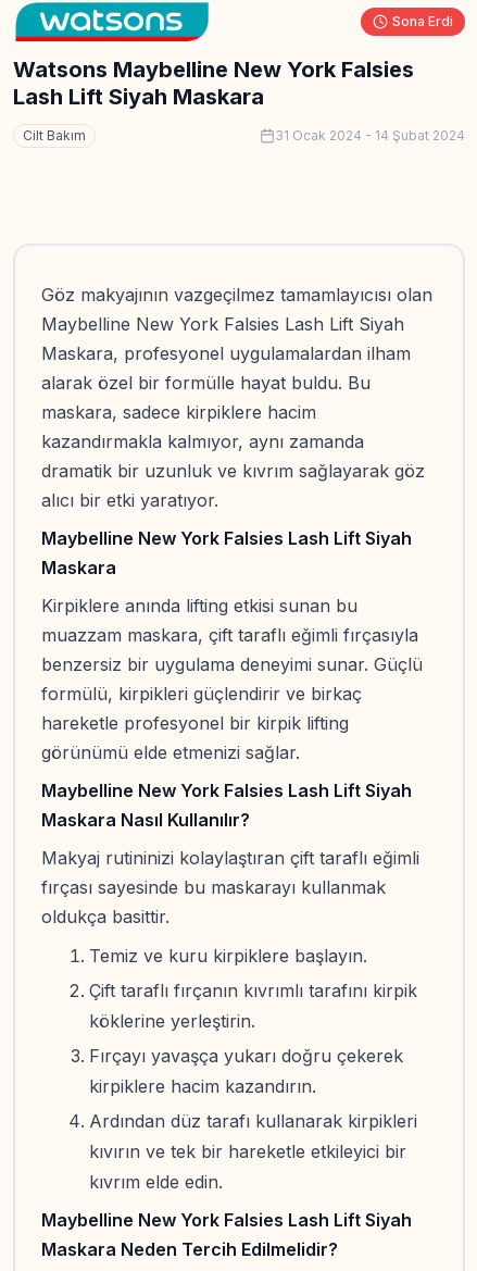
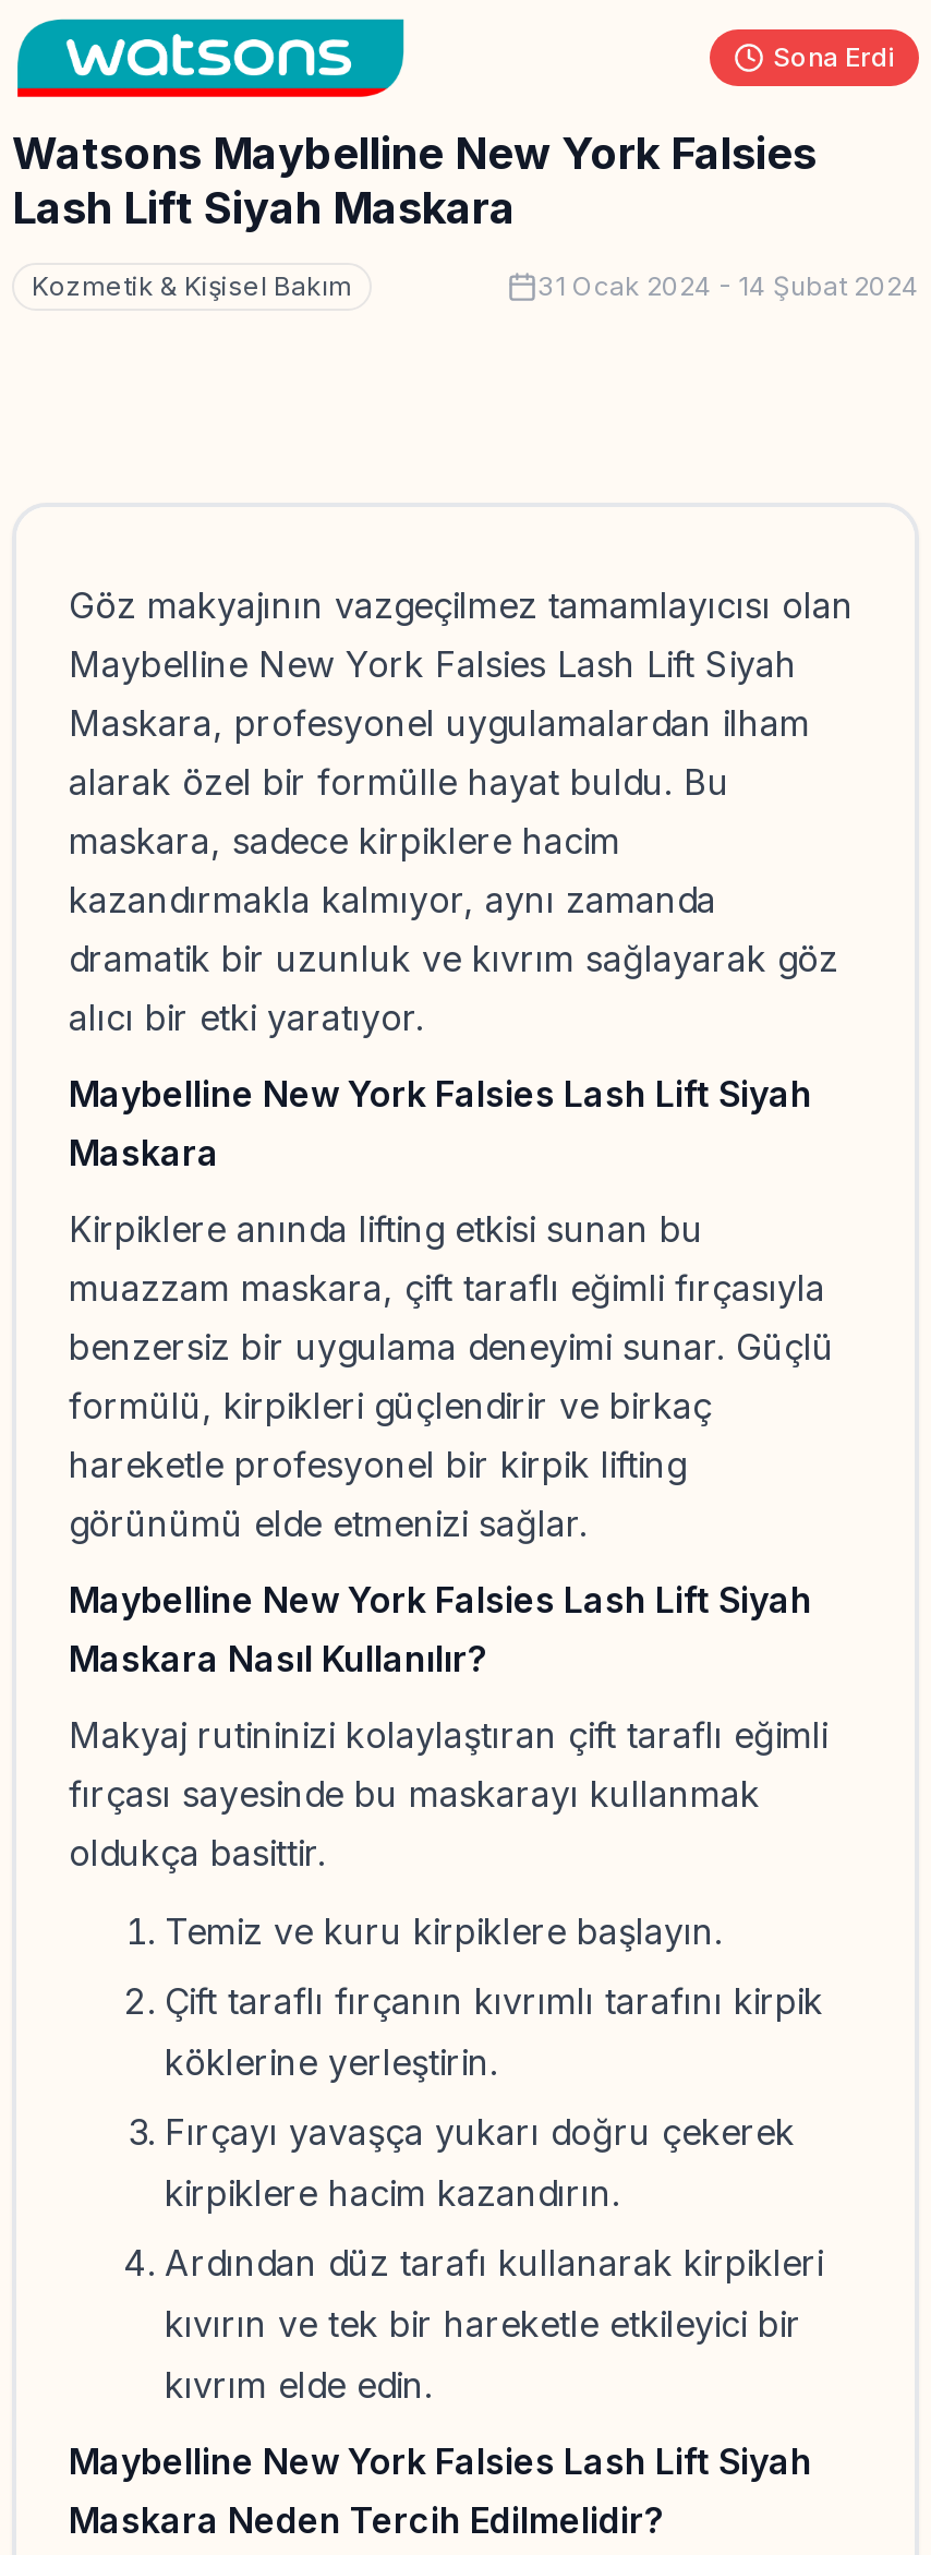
[23,127,86,143] Cilt Bakım -> [32,268,352,301] Kozmetik & Kişisel Bakım

